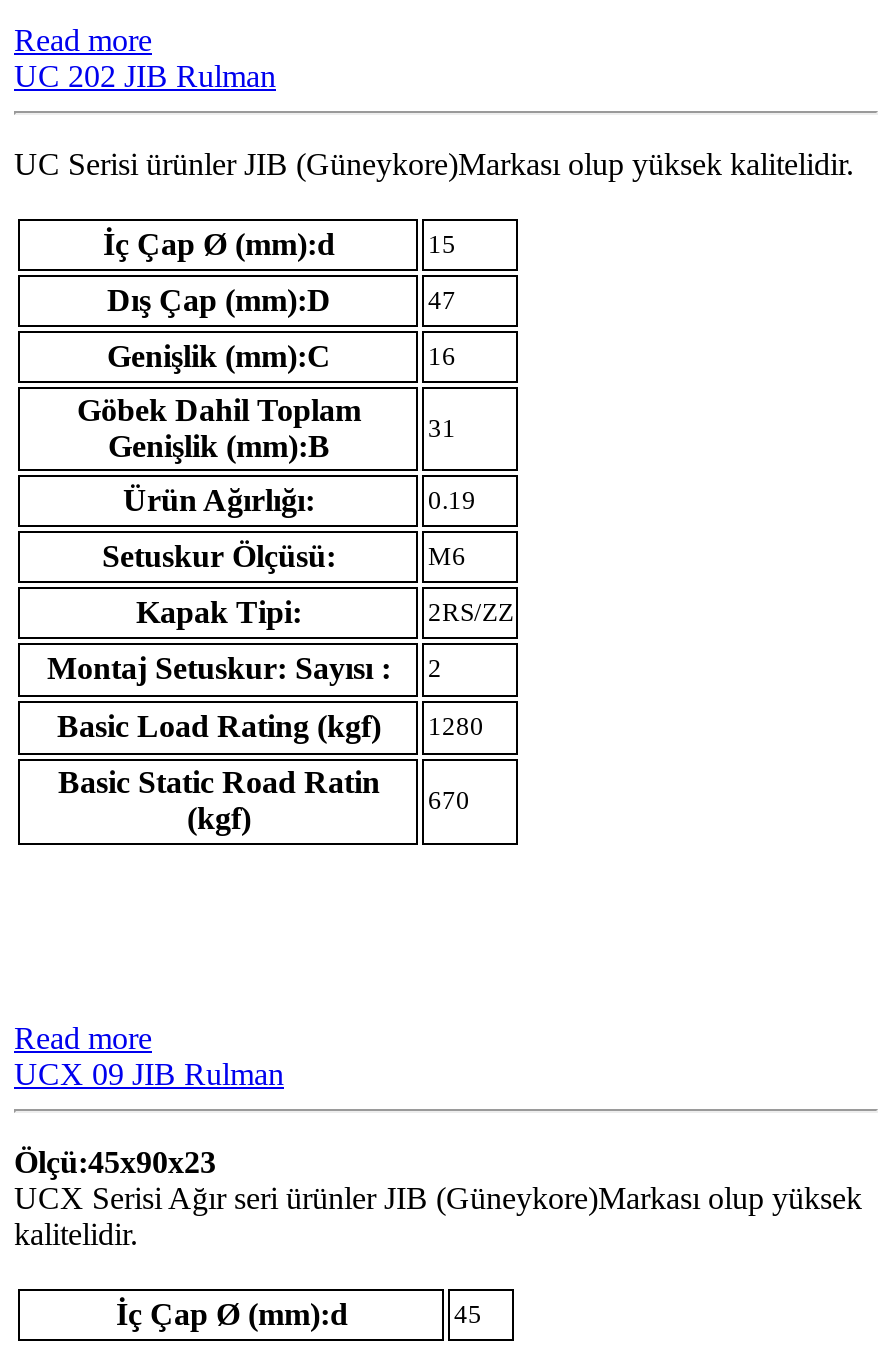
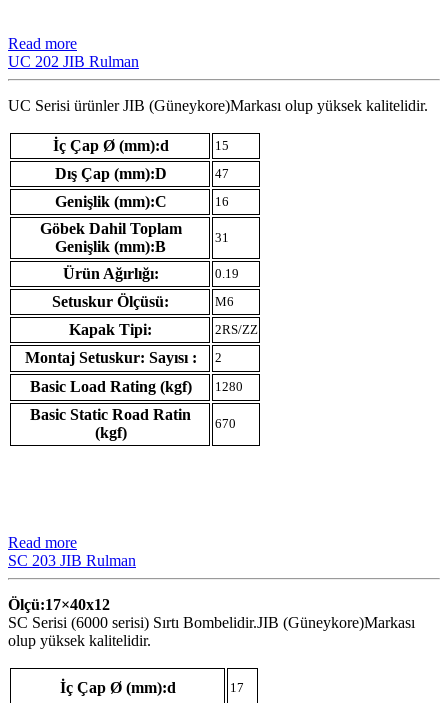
[14,1057,284,1091] UCX 09 JIB Rulman -> [8,552,136,569] SC 203 JIB Rulman
[14,1145,862,1251] Ölçü:45x90x23 | UCX Serisi Ağır seri ürünler JIB (Güneykore)Markası olup yüksek | kalitelidir. -> [8,596,415,649] Ölçü:17×40x12 | SC Serisi (6000 serisi) Sırtı Bombelidir.JIB (Güneykore)Markası | olup yüksek kalitelidir.
[454,1299,482,1329] 45 -> [230,680,244,695] 17

